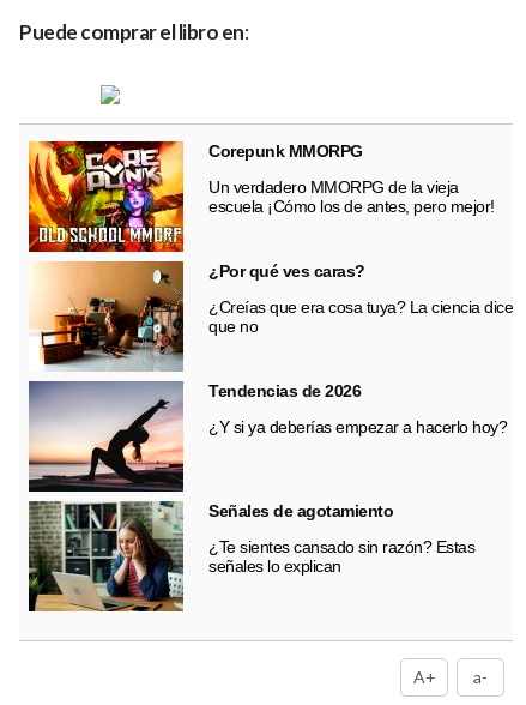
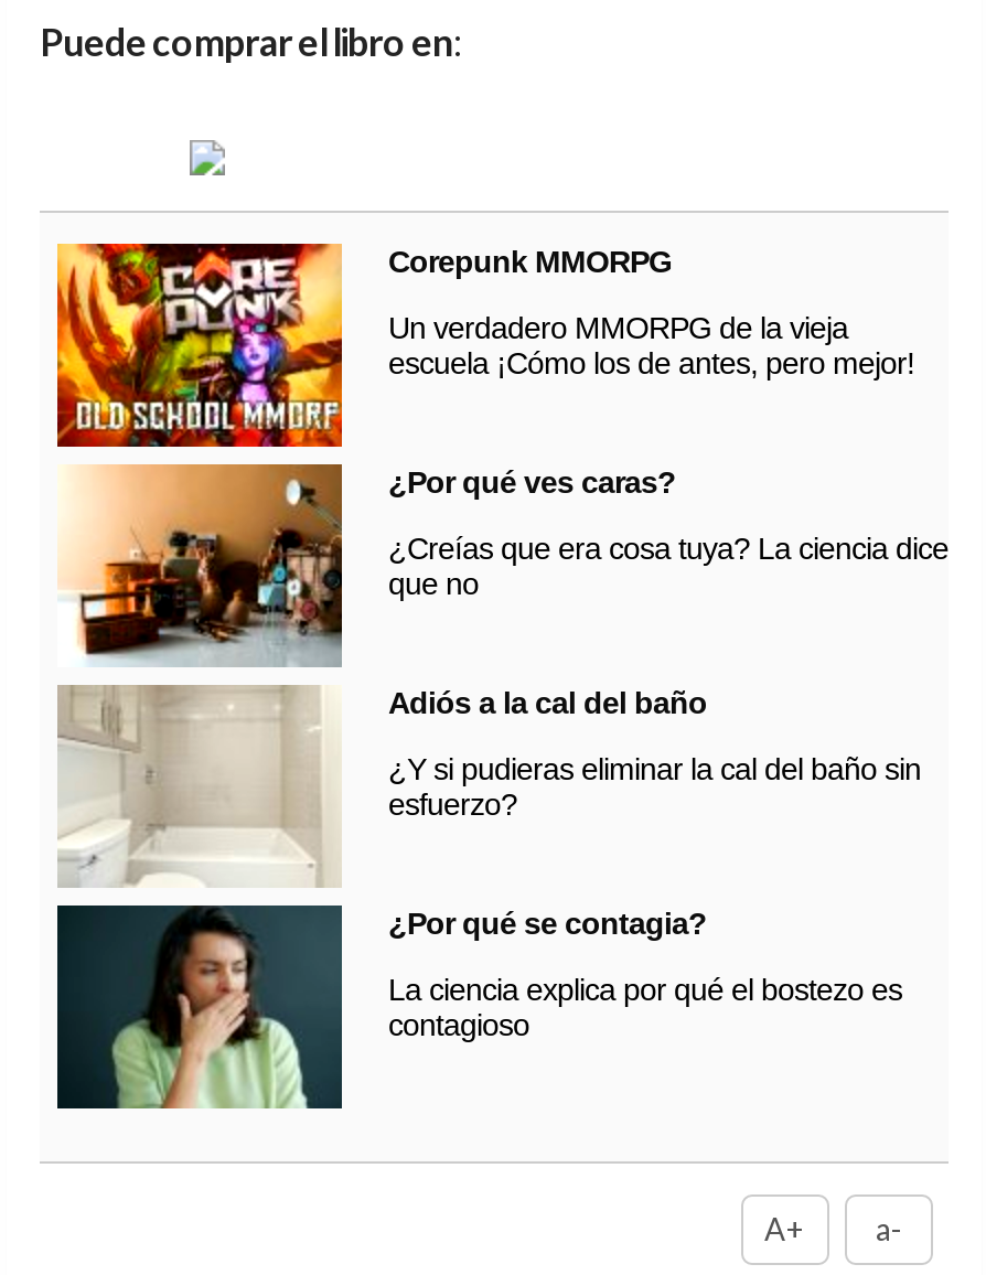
[28,380,361,493] [image] | Tendencias de 2026 -> [57,685,707,888] [image] | Adiós a la cal del baño
[208,417,507,436] ¿Y si ya deberías empezar a hacerlo hoy? -> [388,751,921,822] ¿Y si pudieras eliminar la cal del baño sin | esfuerzo?
[28,501,393,613] [image] | Señales de agotamiento -> [55,903,707,1111] [image] | ¿Por qué se contagia?
[208,537,474,576] ¿Te sientes cansado sin razón? Estas | señales lo explican -> [388,972,902,1042] La ciencia explica por qué el bostezo es | contagioso

